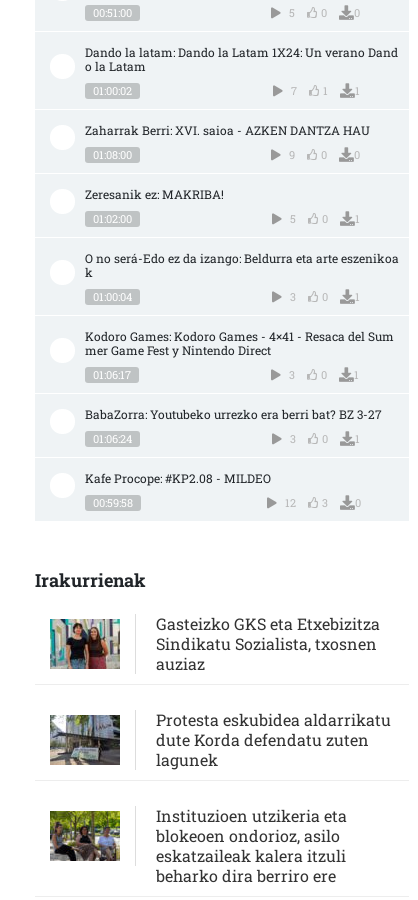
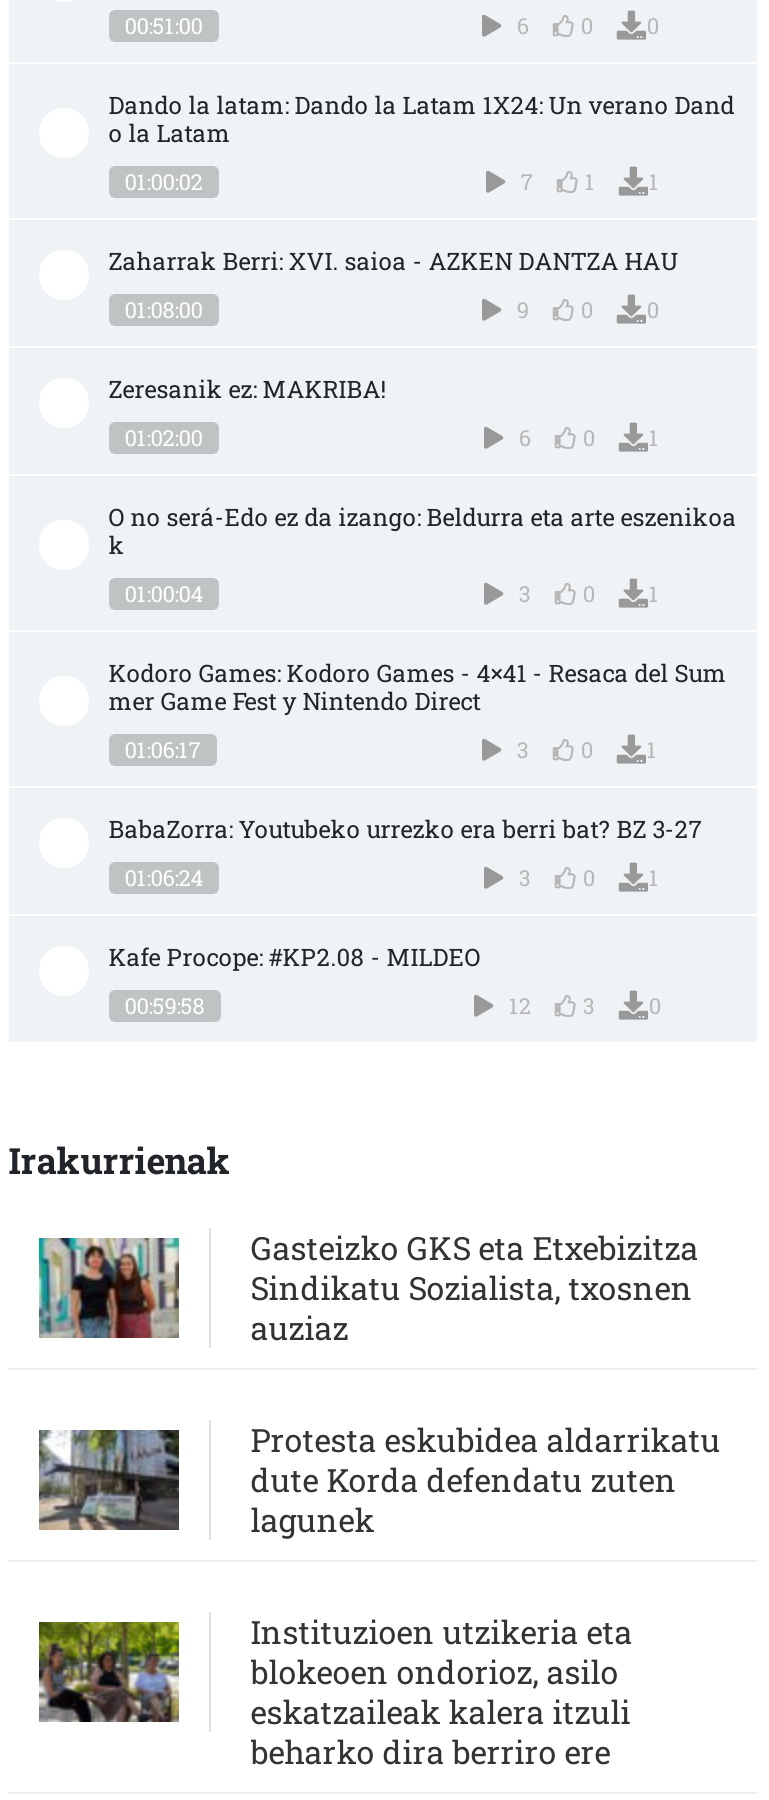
[289,5,360,20] 5 0 0 -> [517,11,659,41] 6 0 0
[290,211,296,226] 5 -> [519,423,531,453] 6

